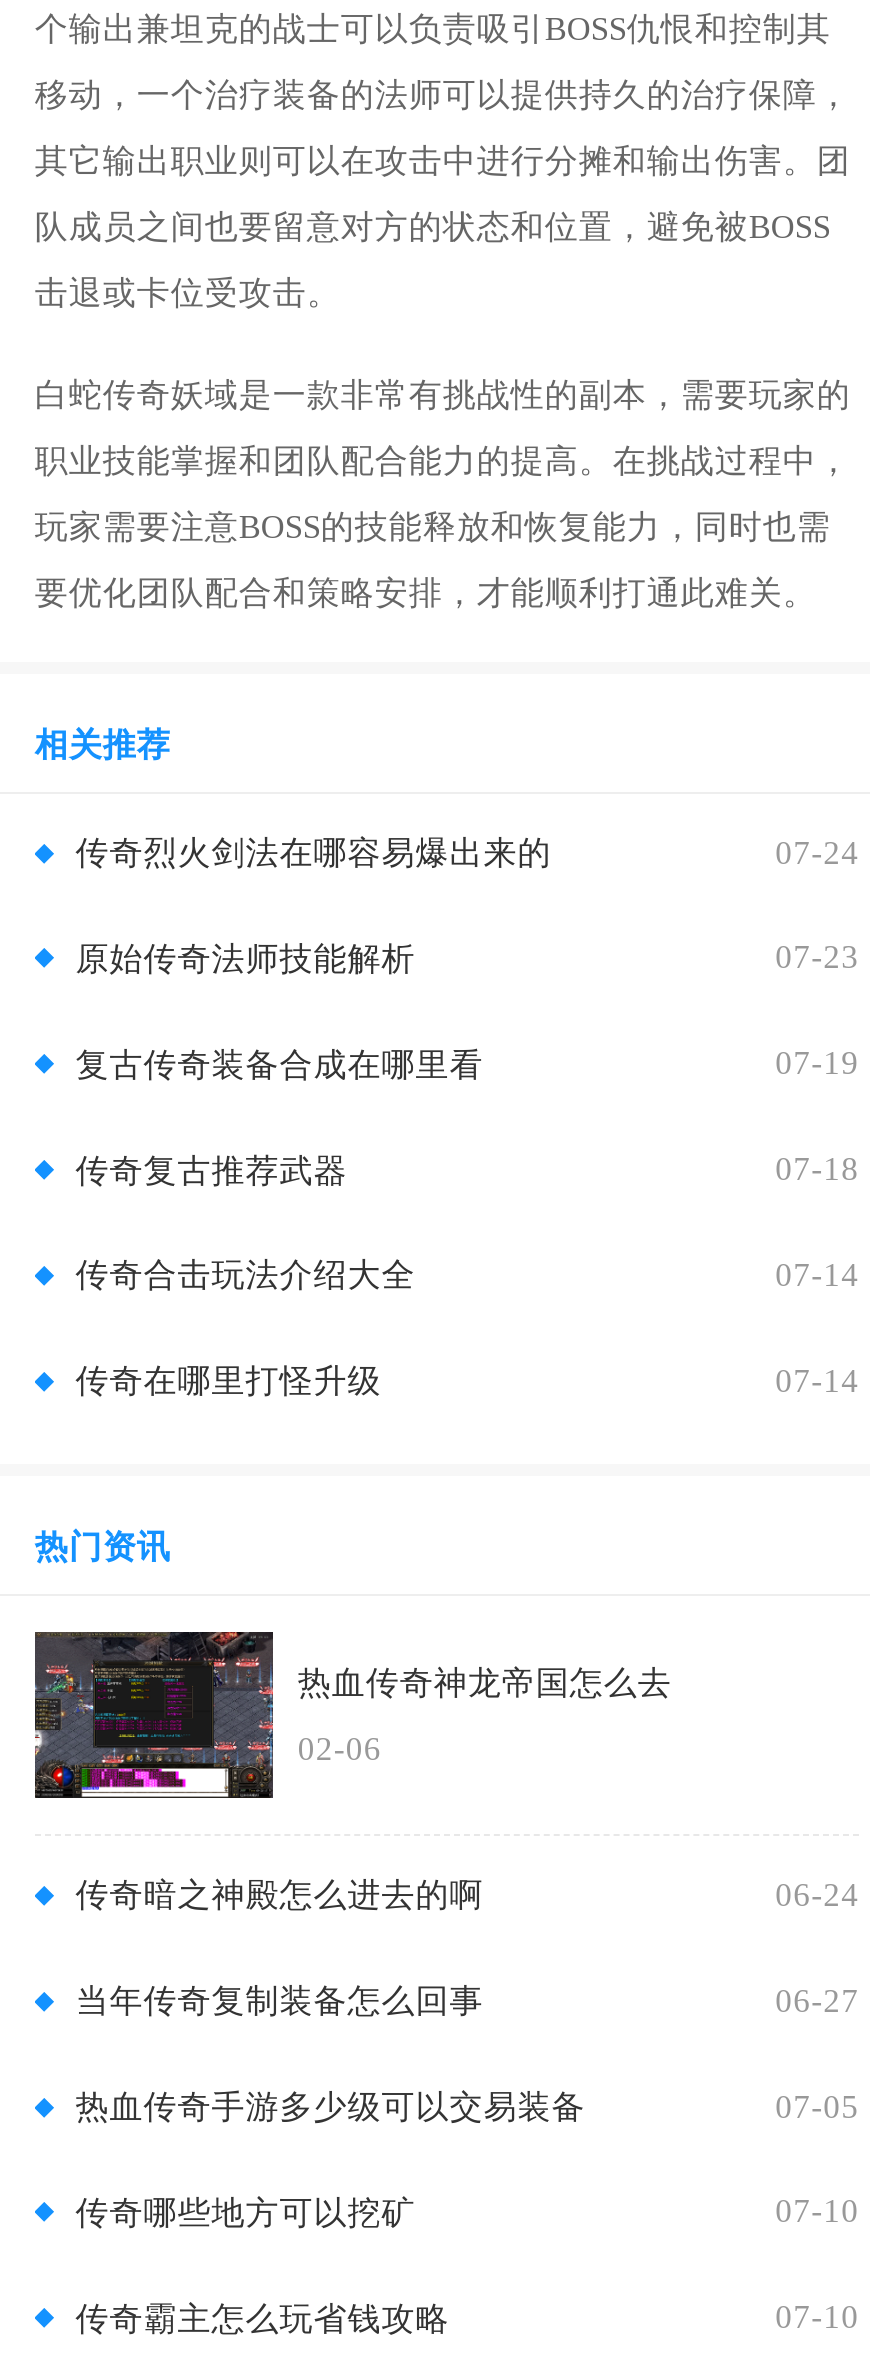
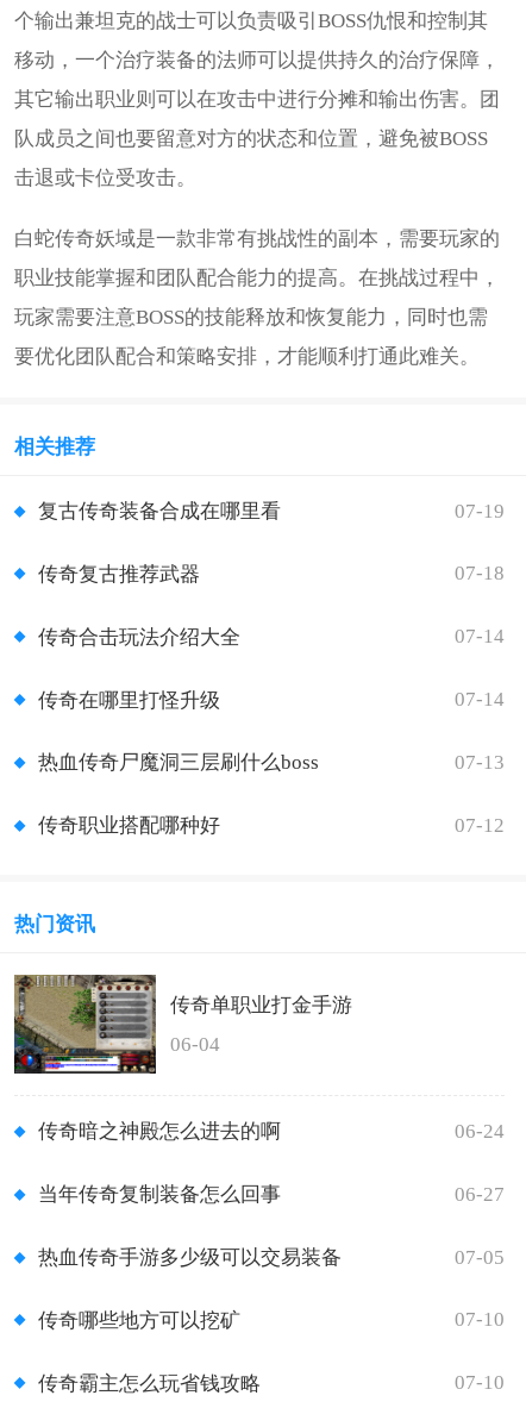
[75,833,859,978] 传奇烈火剑法在哪容易爆出来的 | 07-24 | 原始传奇法师技能解析 | 07-23 -> none
moved [75,1044,859,1401] -> [38,499,505,711]: 复古传奇装备合成在哪里看 | 07-19 | 传奇复古推荐武器 | 07-18 | 传奇合击玩法介绍大全 | 07-14 | 传奇在哪里打怪升级 | 07-14
none -> [38,751,505,837] 热血传奇尸魔洞三层刷什么boss | 07-13 | 传奇职业搭配哪种好 | 07-12
[33,1630,672,1798] [image] | 热血传奇神龙帝国怎么去 -> [13,974,353,1074] [image] | 传奇单职业打金手游
[298,1730,382,1768] 02-06 -> [171,1033,221,1056] 06-04

